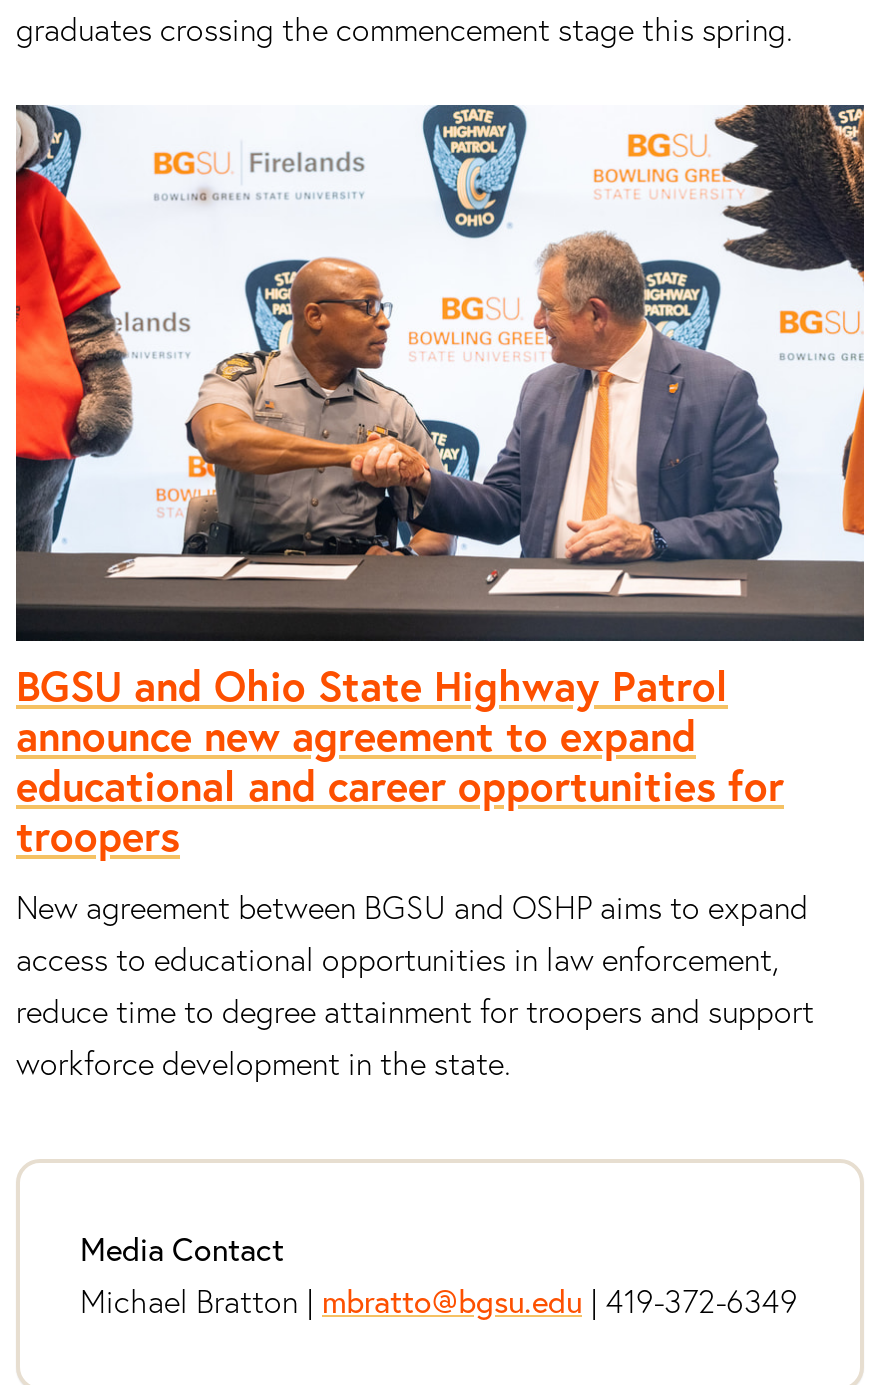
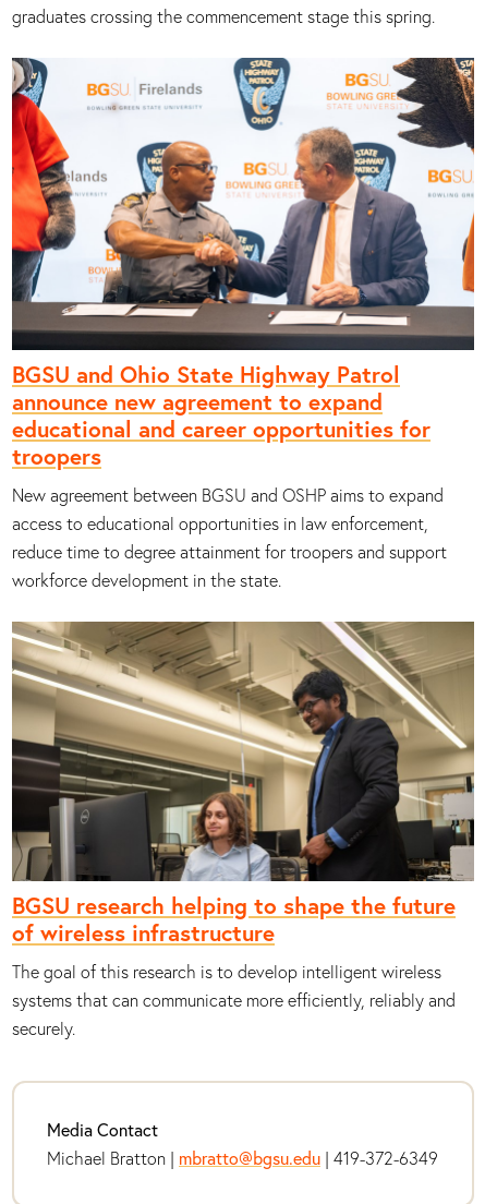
none -> [11,621,475,1040] [image] | BGSU research helping to shape the future | of wireless infrastructure | The goal of this research is to develop intelligent wireless | systems that can communicate more efficiently, reliably and | securely.

